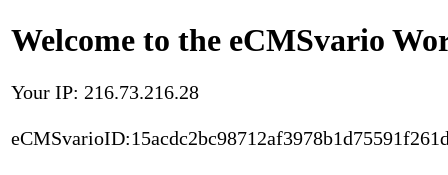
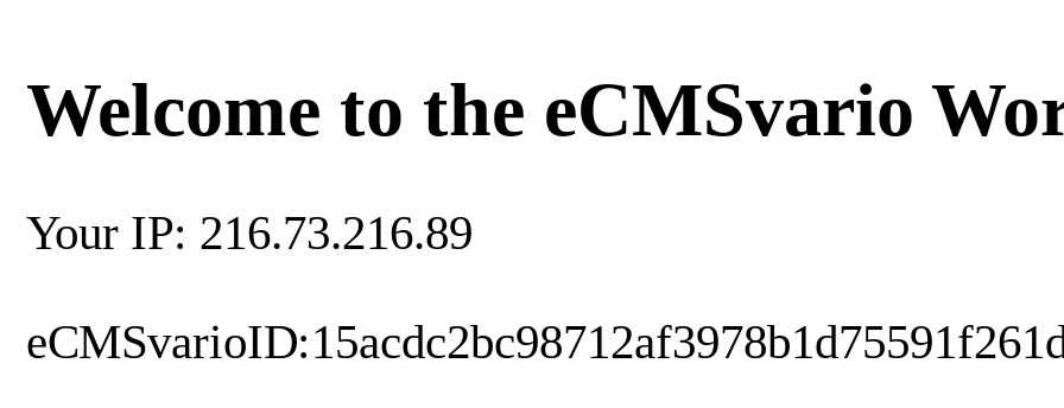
[11,81,199,103] Your IP: 216.73.216.28 -> [26,206,473,258] Your IP: 216.73.216.89

